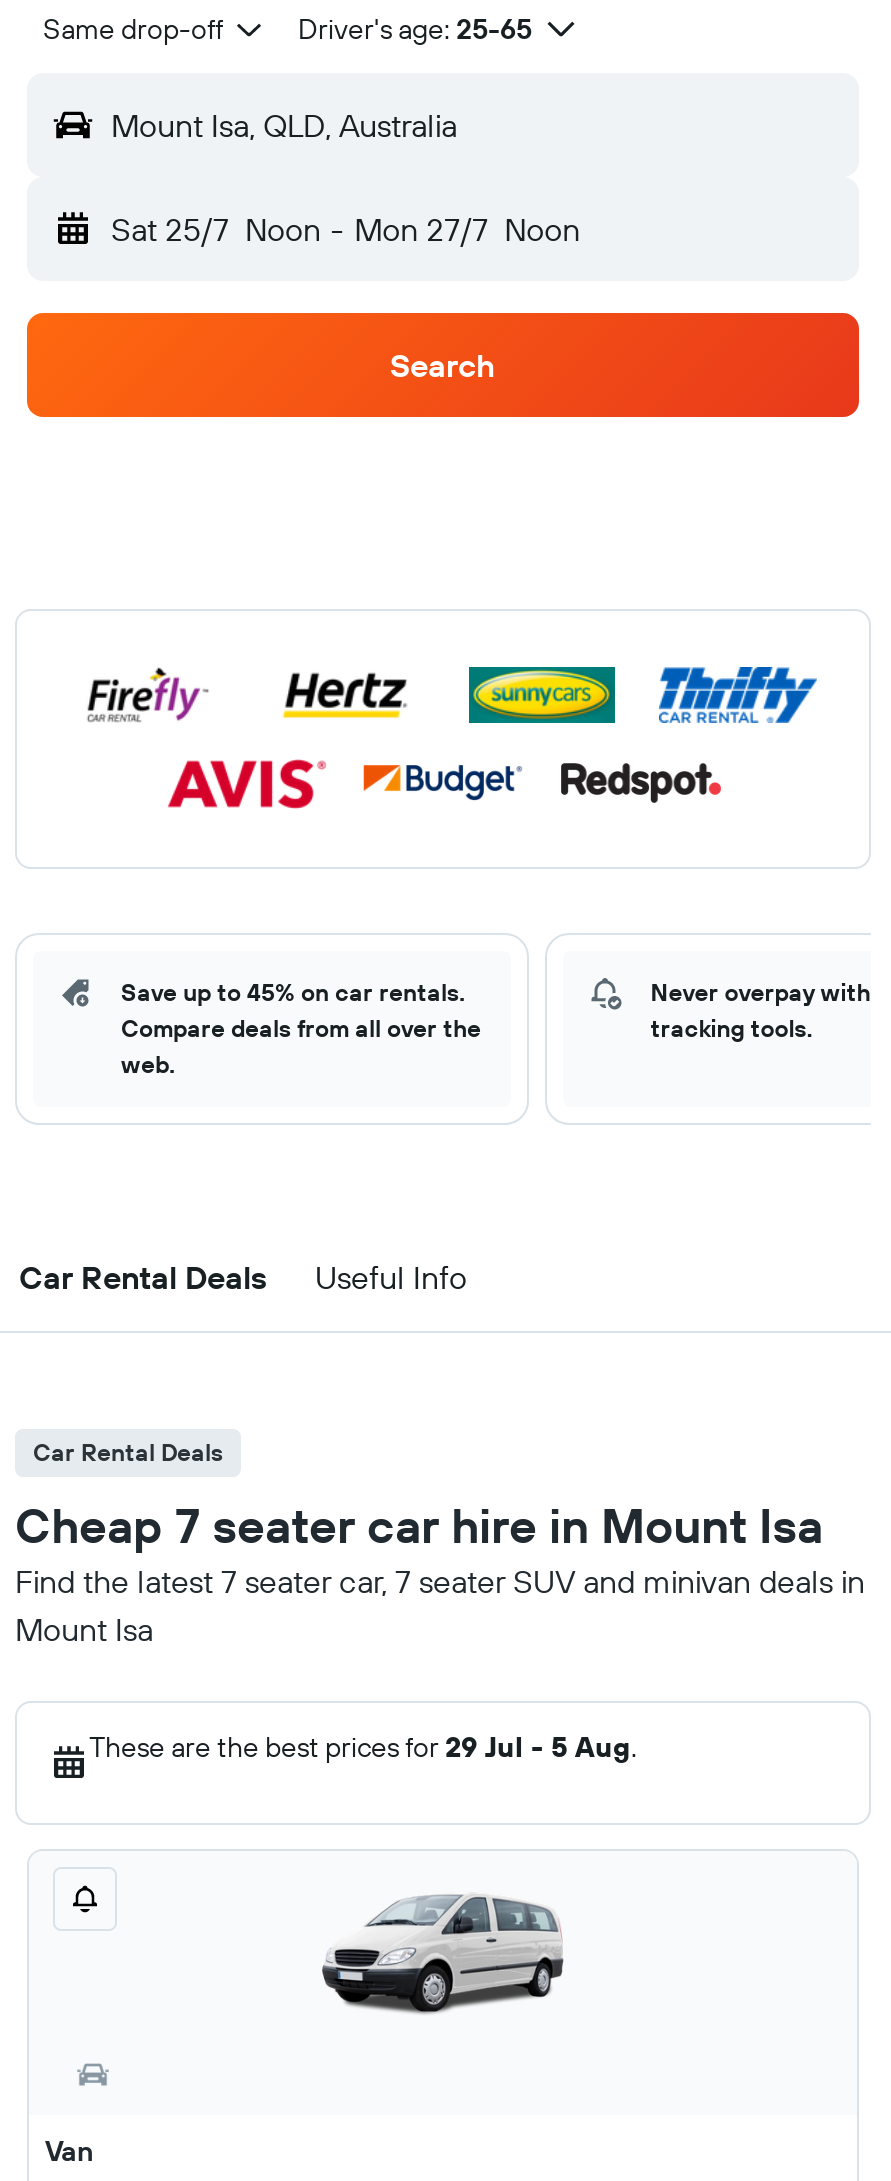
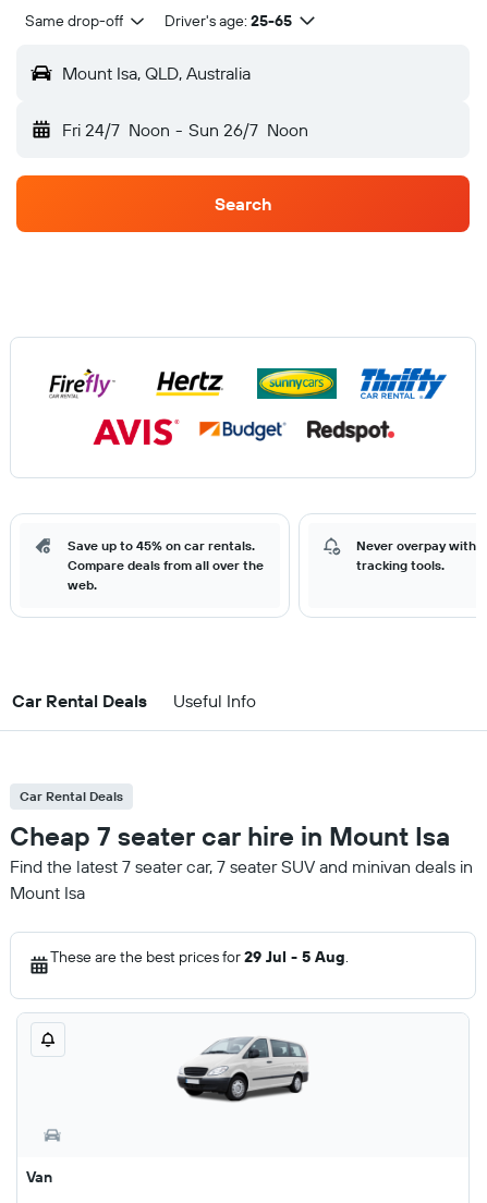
[111,209,580,249] Sat 25/7 Noon - Mon 27/7 Noon -> [62,119,308,141] Fri 24/7 Noon - Sun 26/7 Noon

